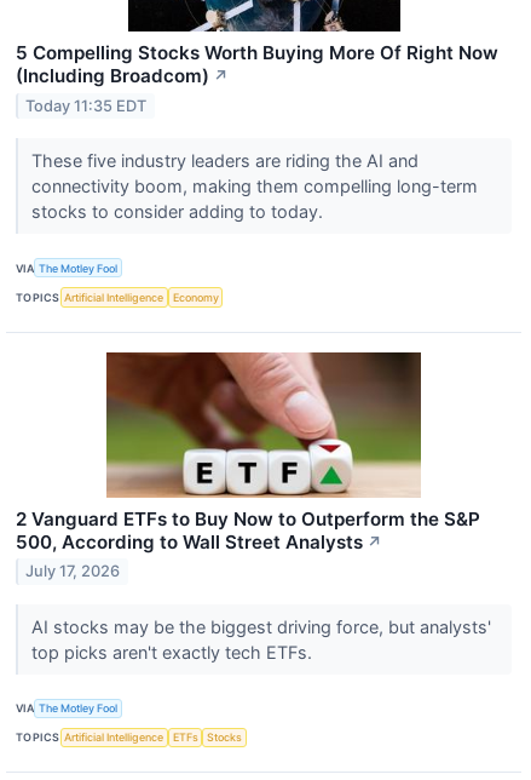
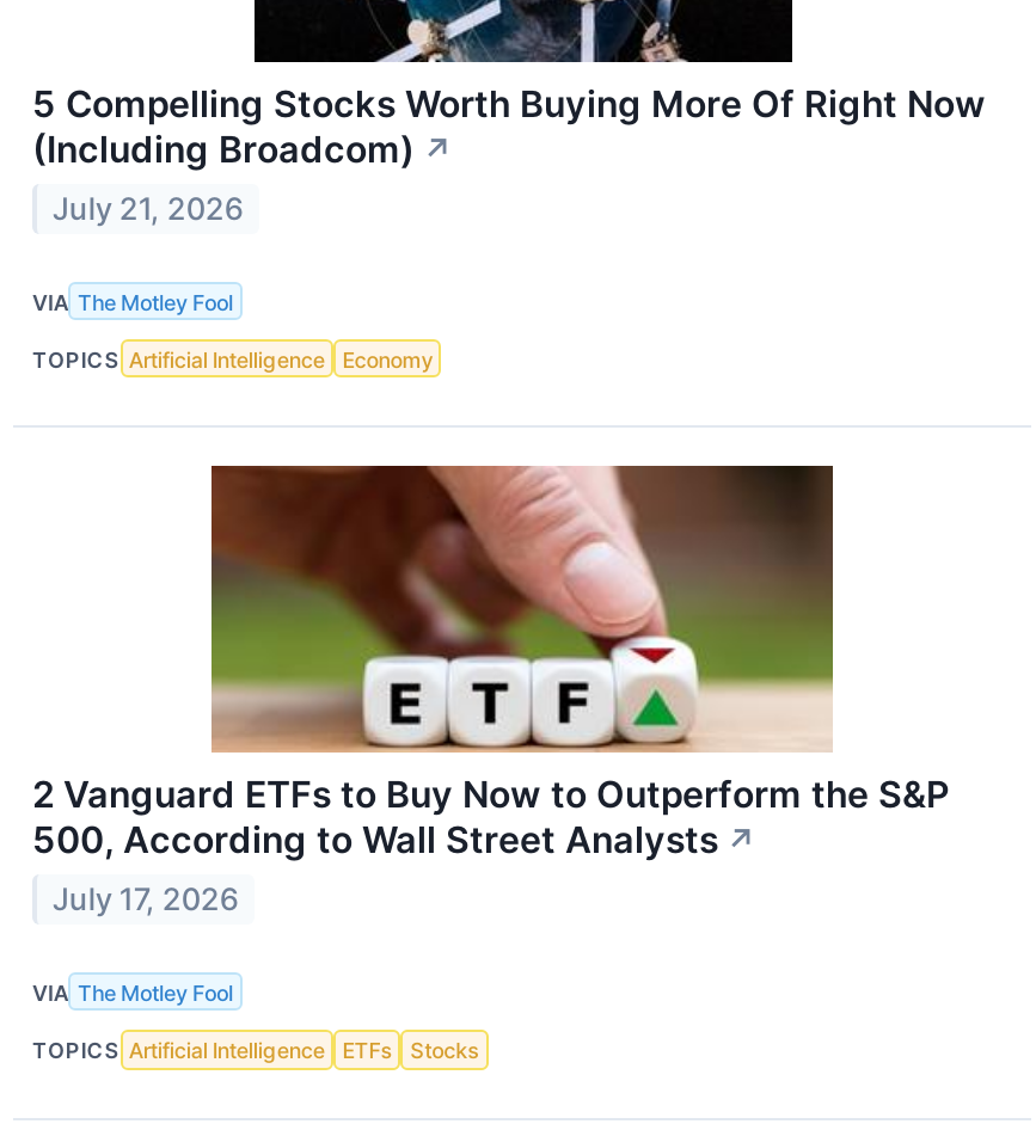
[26,97,478,222] Today 11:35 EDT | These five industry leaders are riding the AI and | connectivity boom, making them compelling long-term | stocks to consider adding to today. -> [52,191,244,227] July 21, 2026
[31,616,491,662] AI stocks may be the biggest driving force, but analysts' | top picks aren't exactly tech ETFs. -> none

